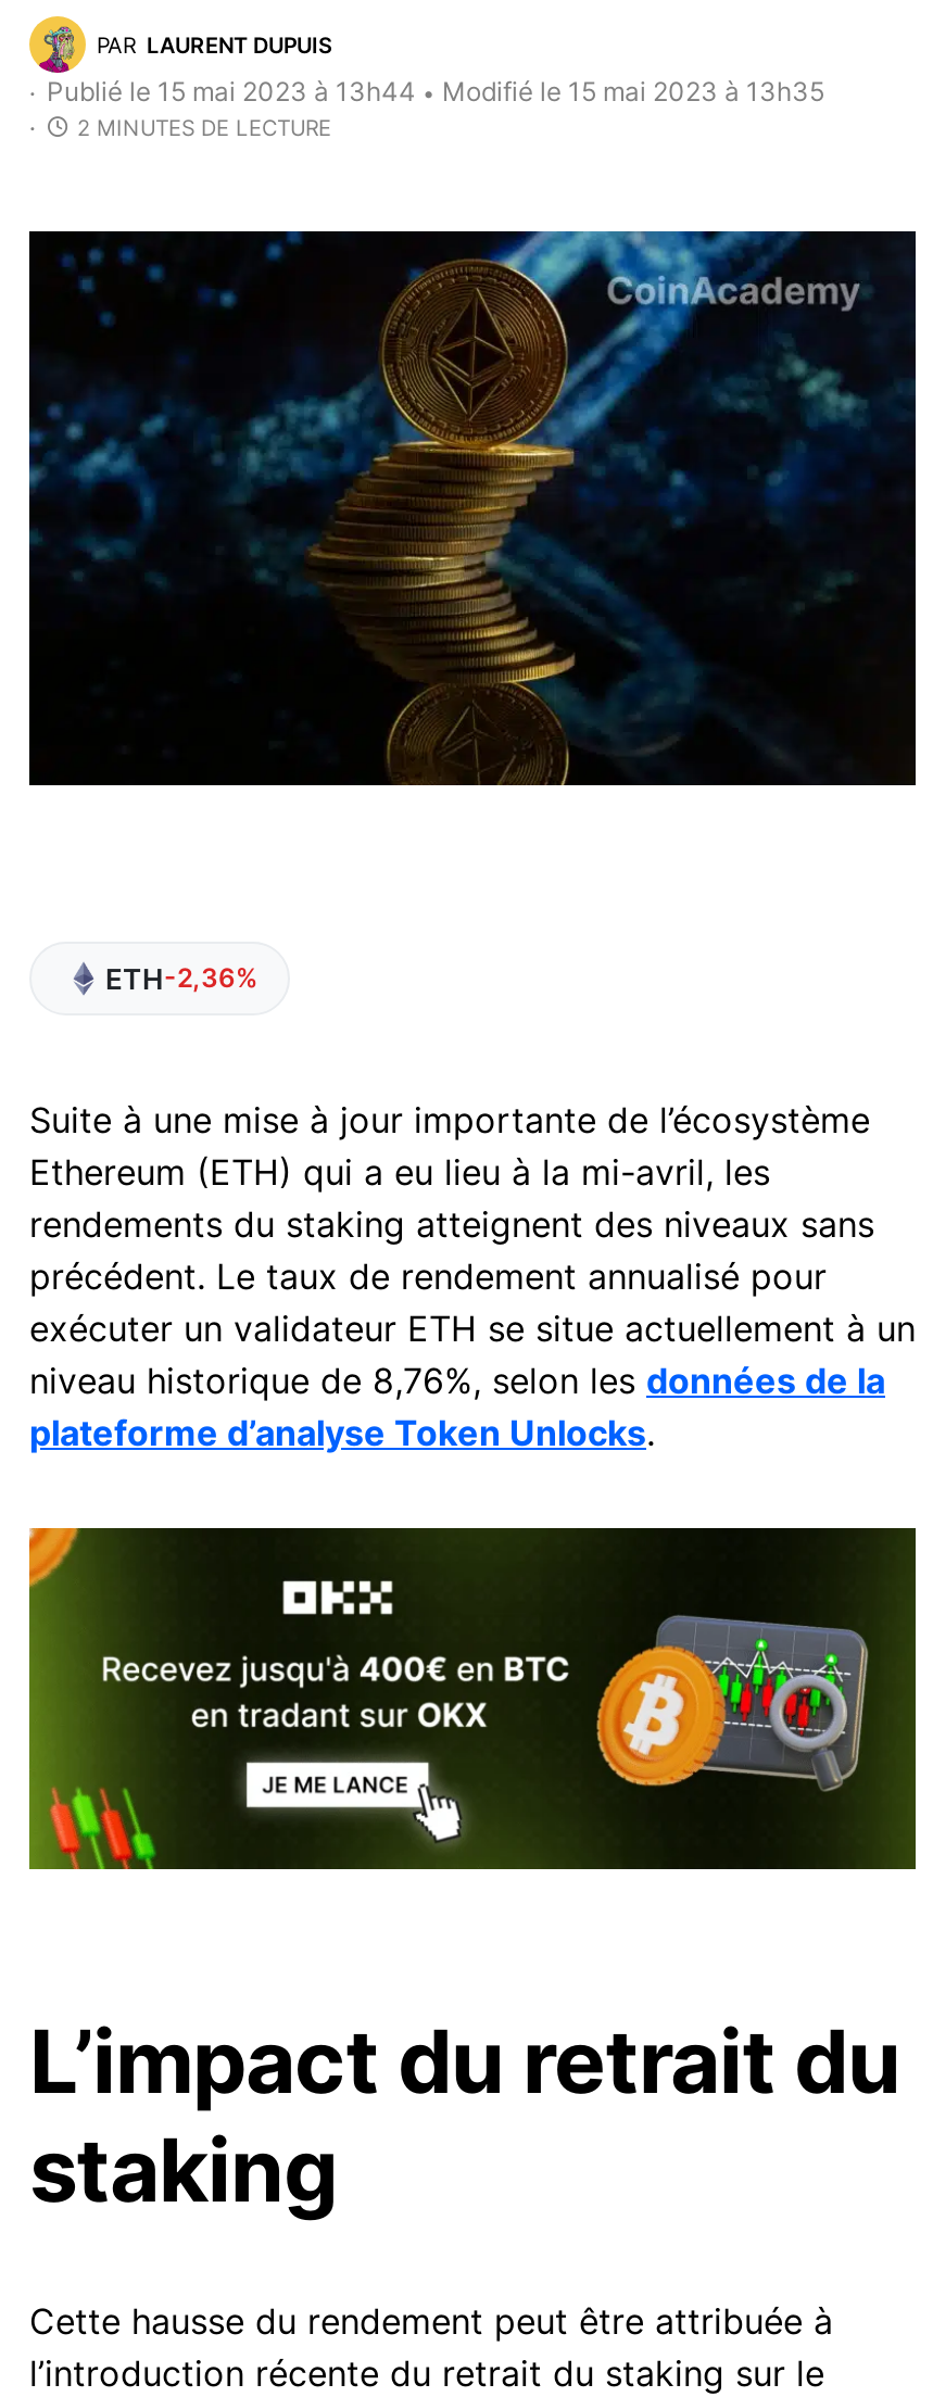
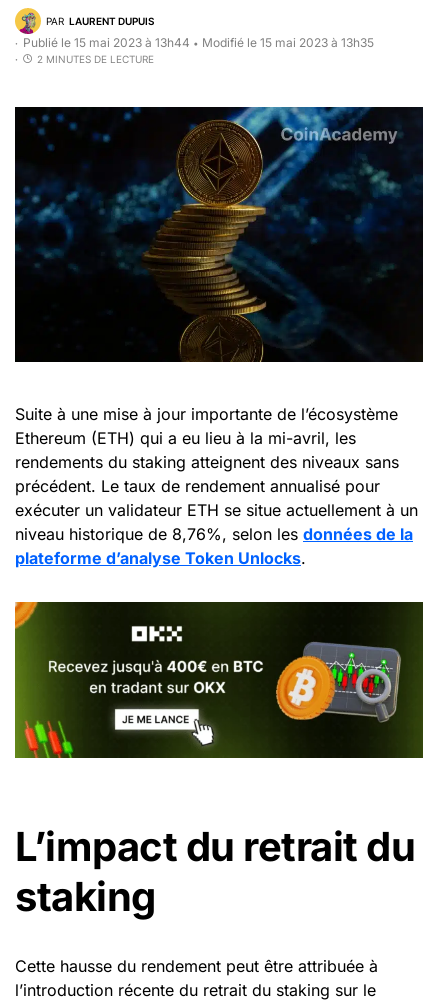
[105,960,257,995] ETH-2,36% -> none

